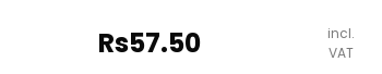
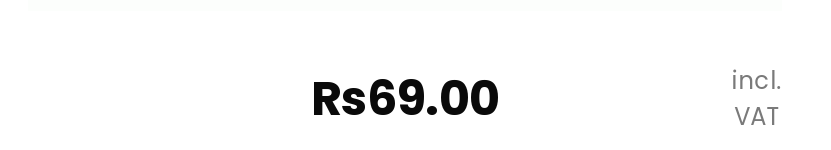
[98,25,200,61] Rs57.50 -> [311,65,499,131] Rs69.00

